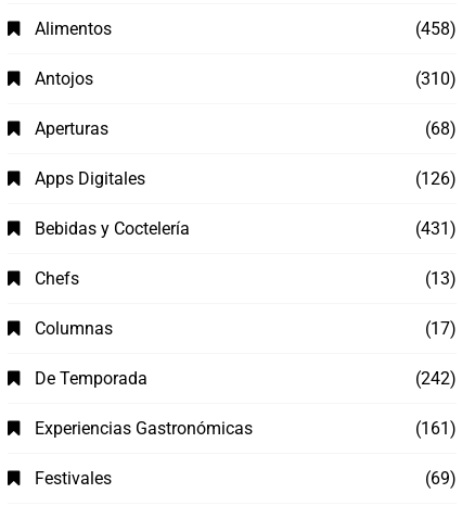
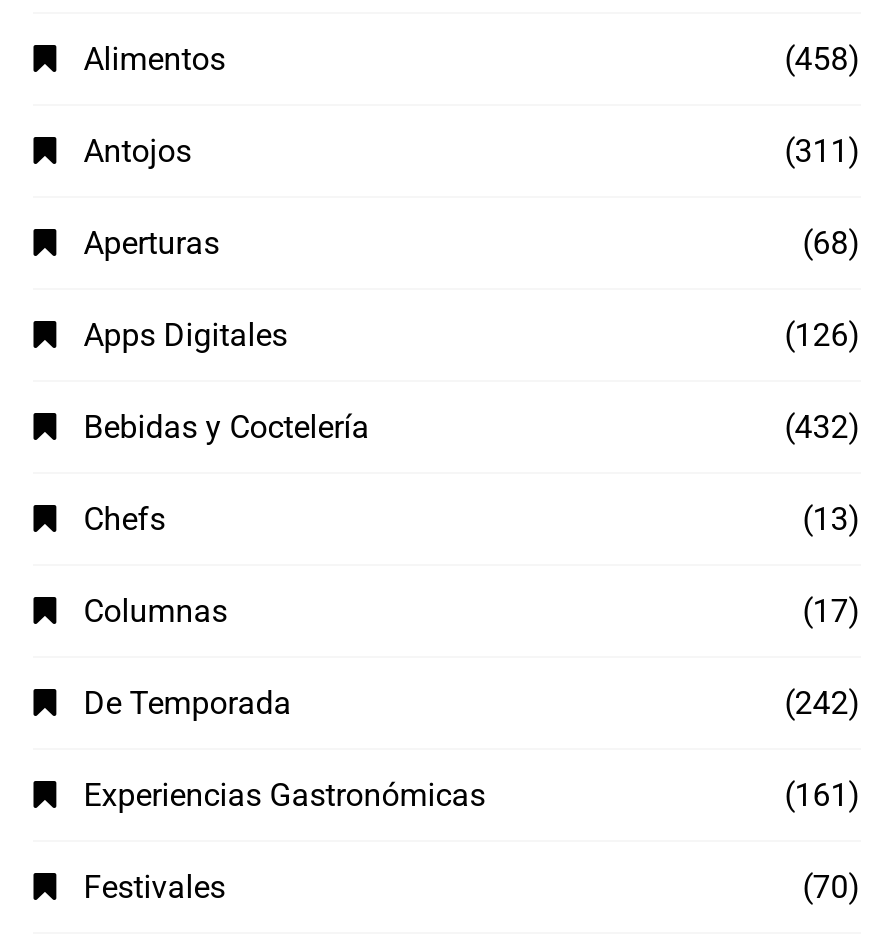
[415,68,456,89] (310) -> [785,131,861,169] (311)
[415,218,456,239] (431) -> [785,407,861,445] (432)
[425,468,456,488] (69) -> [803,867,861,905] (70)

